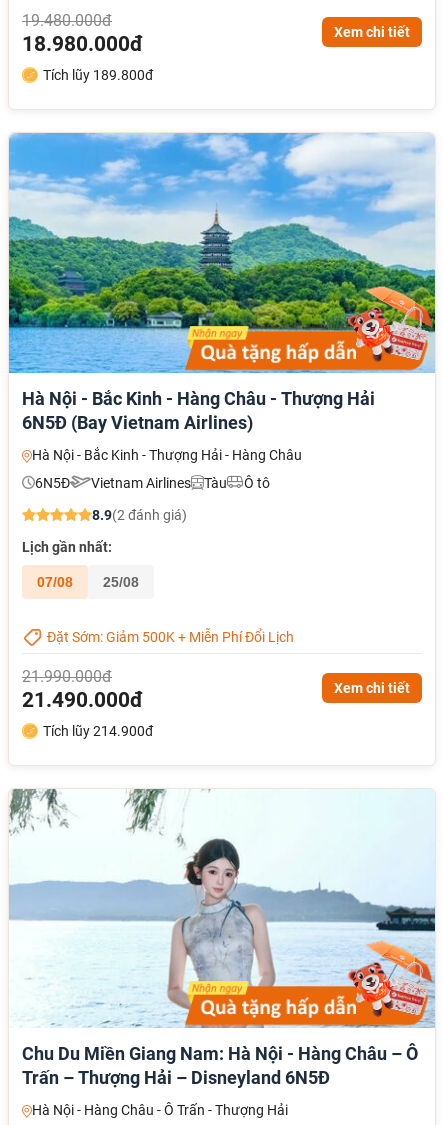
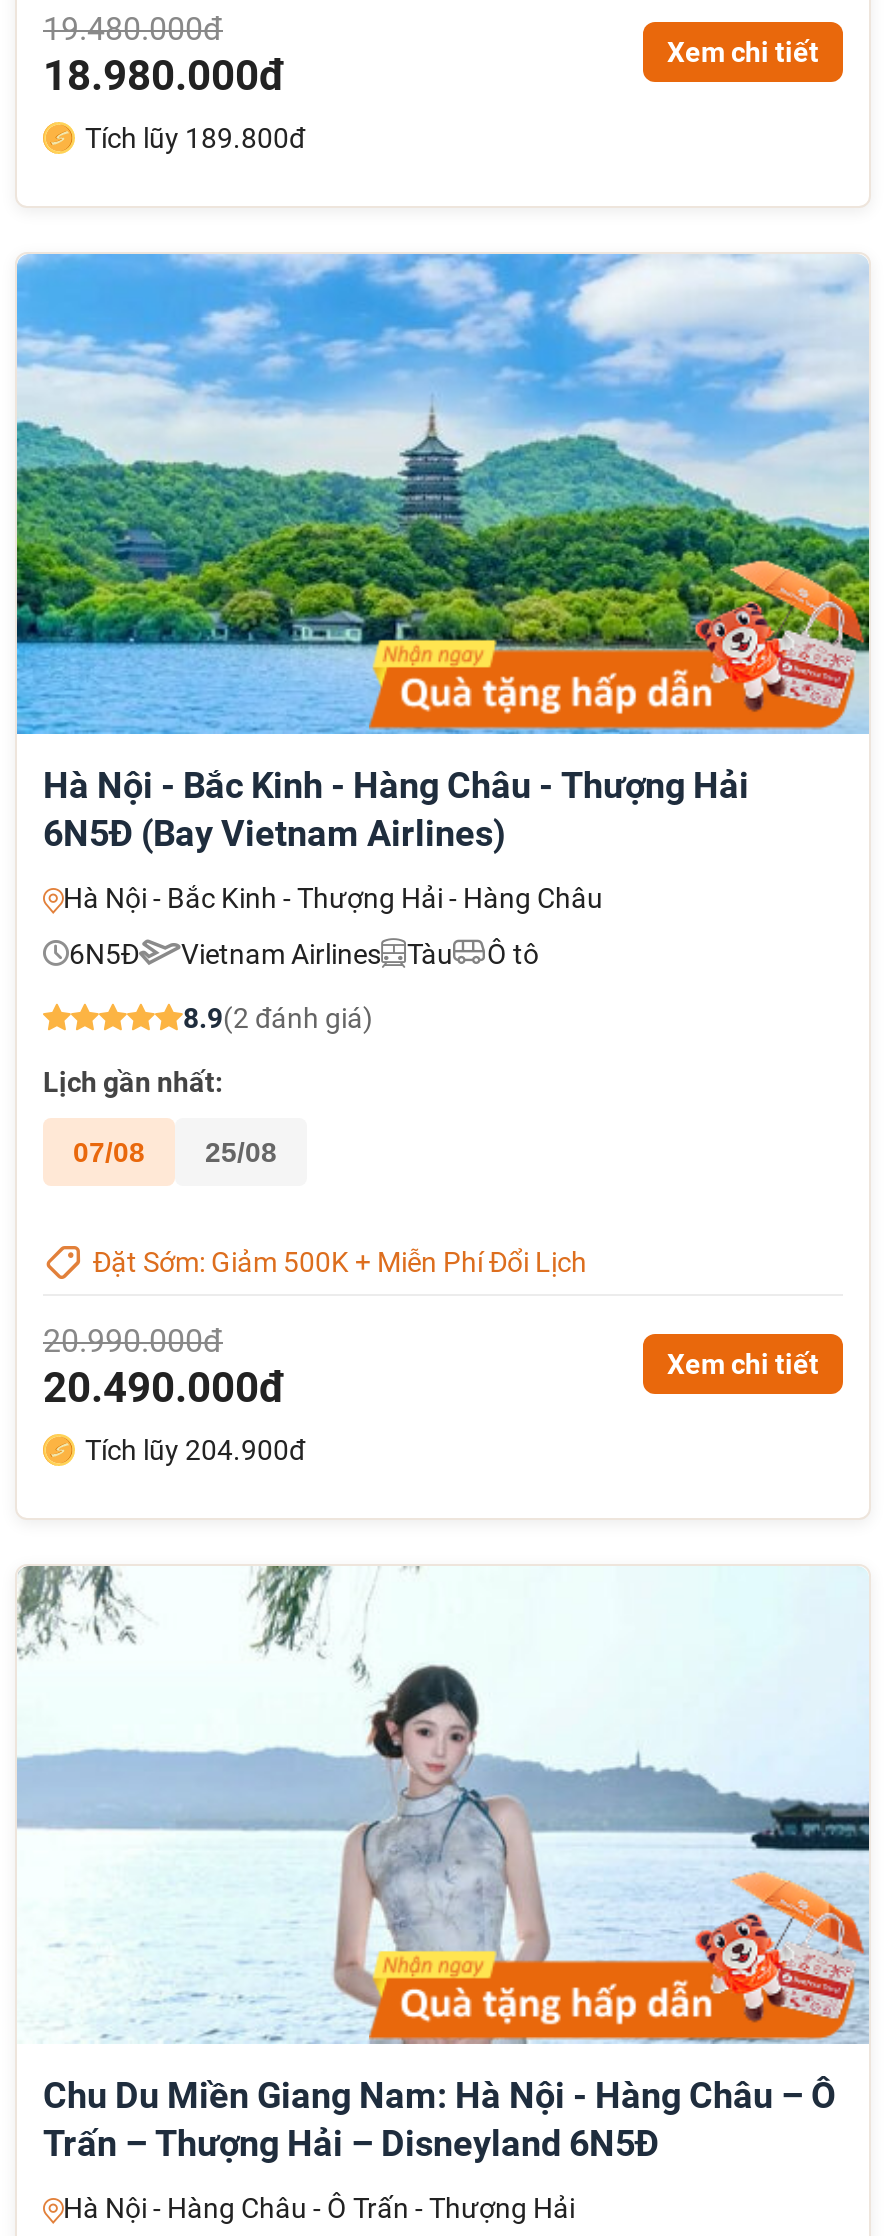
[22,666,143,711] 21.990.000đ | 21.490.000đ -> [43,1321,285,1411] 20.990.000đ | 20.490.000đ
[43,722,153,738] Tích lũy 214.900đ -> [85,1433,305,1465] Tích lũy 204.900đ

